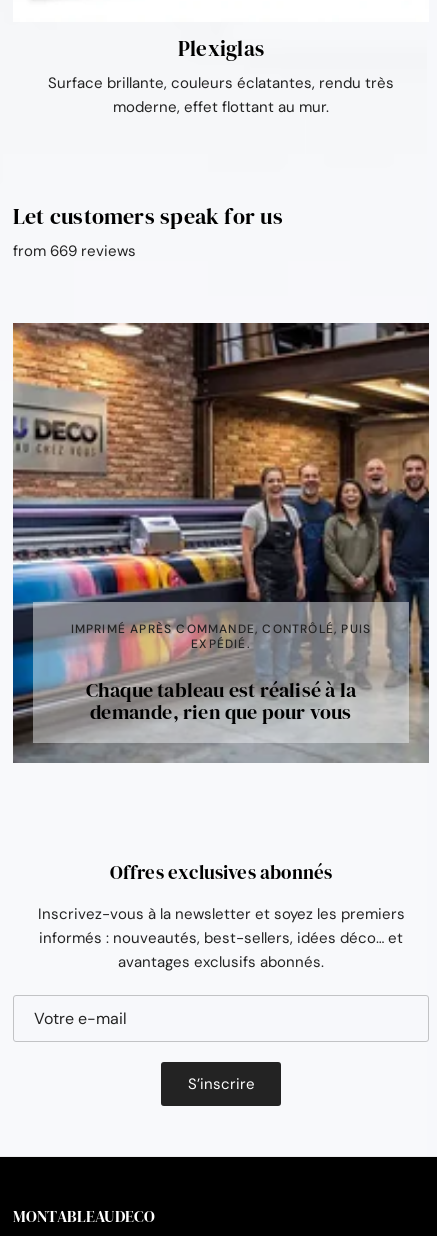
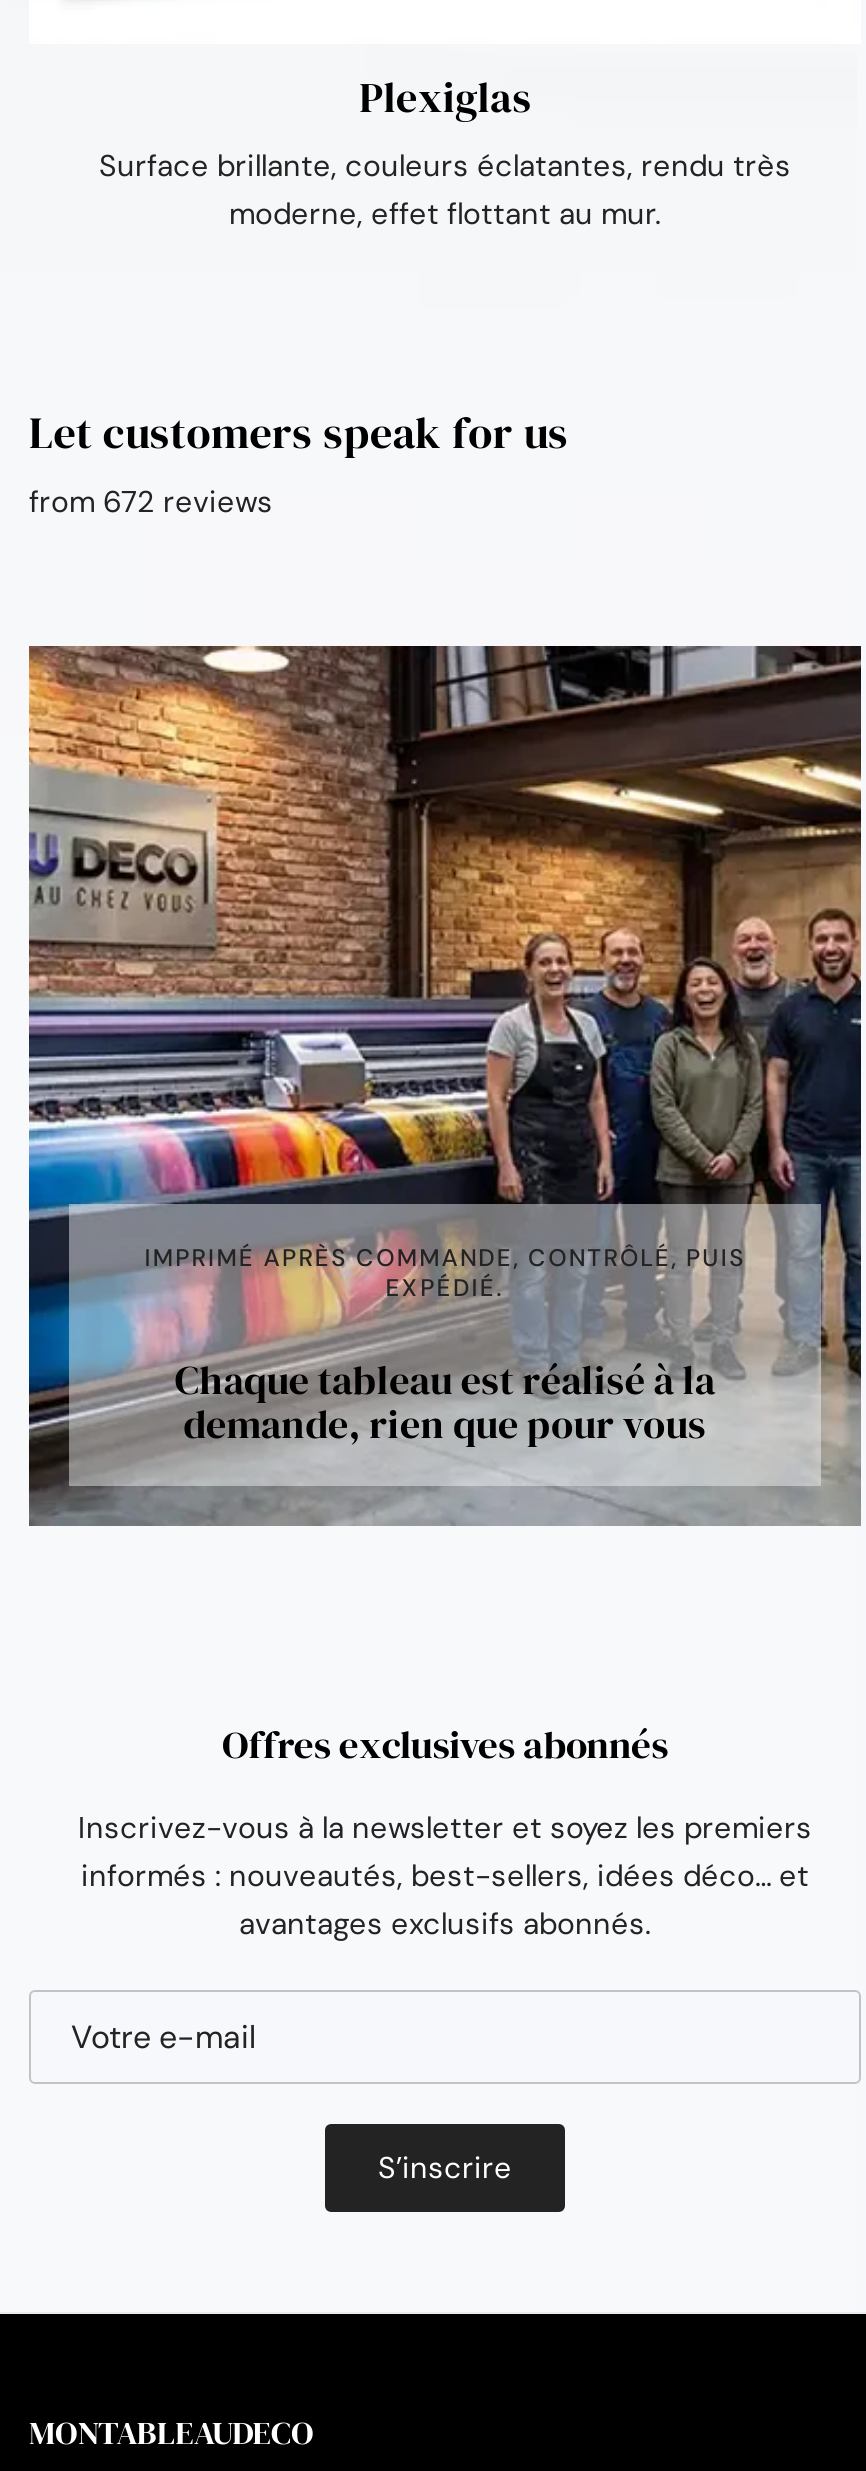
[13,241,136,261] from 669 reviews -> [29,482,273,522] from 672 reviews

